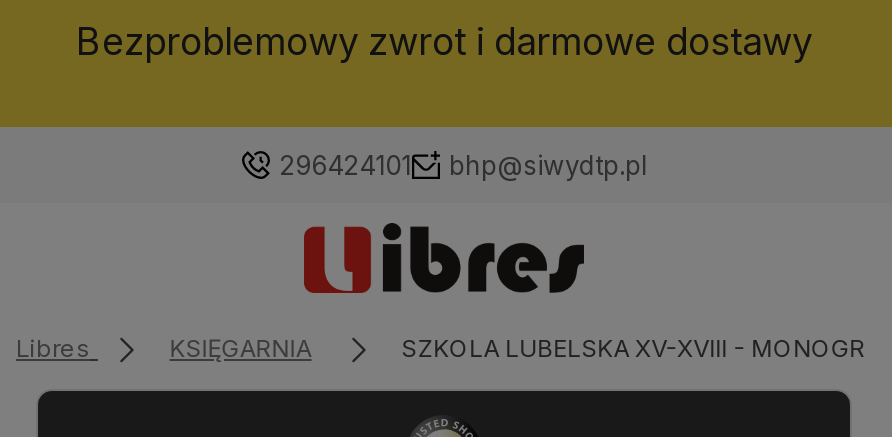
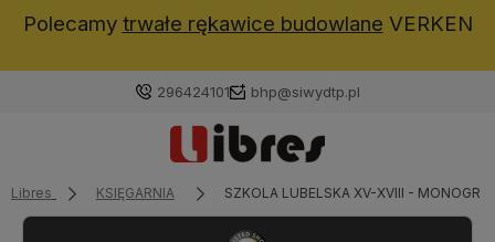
[76,19,812,65] Bezproblemowy zwrot i darmowe dostawy -> [23,11,472,36] Polecamy trwałe rękawice budowlane VERKEN

